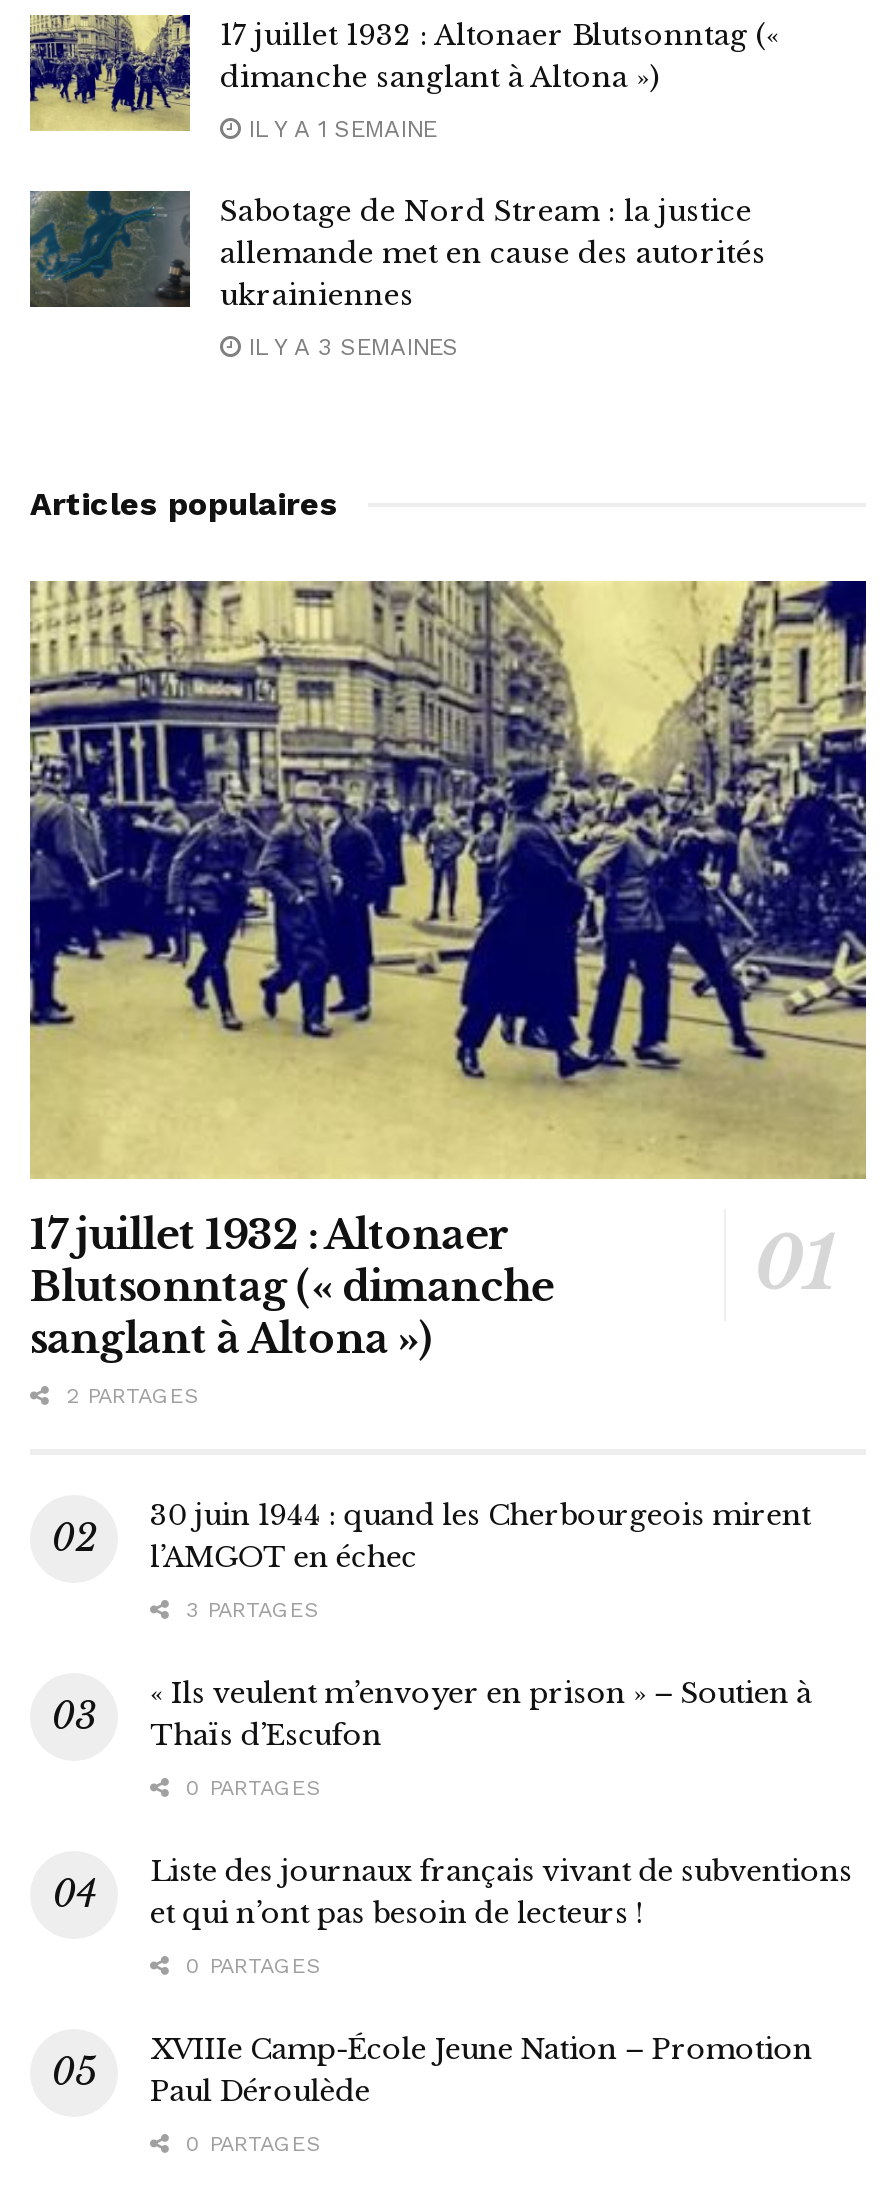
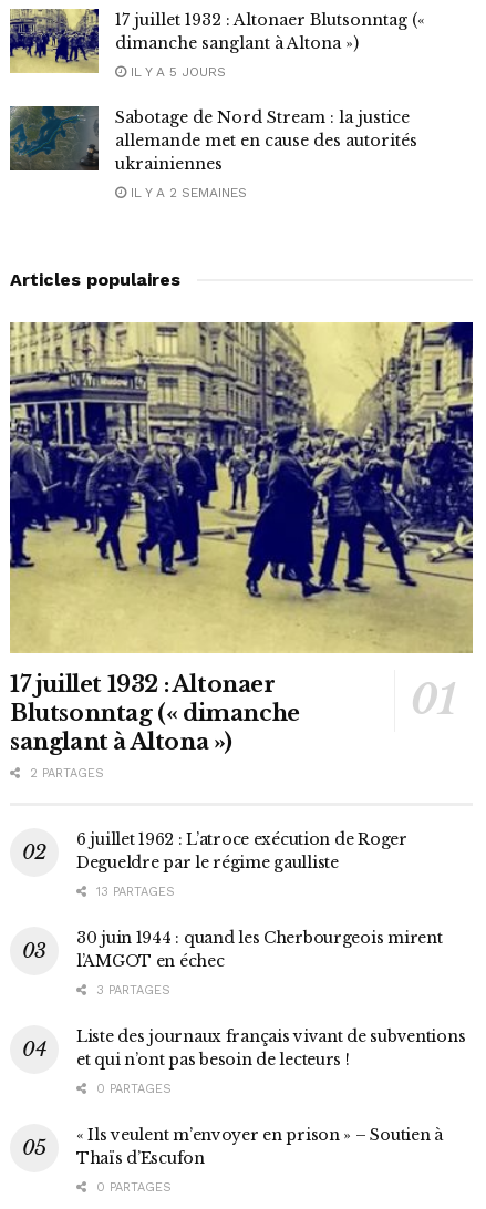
[240,116,436,144] IL Y A 1 SEMAINE -> [126,65,226,80] IL Y A 5 JOURS
[240,334,458,362] IL Y A 3 SEMAINES -> [126,185,247,201] IL Y A 2 SEMAINES
none -> [76,830,407,899] 6 juillet 1962 : L’atroce exécution de Roger | Degueldre par le régime gaulliste | 13 PARTAGES
moved [150,1498,811,1624] -> [76,928,442,998]: 30 juin 1944 : quand les Cherbourgeois mirent | l’AMGOT en échec | 3 PARTAGES
moved [150,1676,812,1754] -> [76,1125,443,1168]: « Ils veulent m’envoyer en prison » – Soutien à | Thaïs d’Escufon
[178,1776,322,1802] 0 PARTAGES -> none
[150,2032,812,2110] XVIIIe Camp-École Jeune Nation – Promotion | Paul Déroulède -> none

